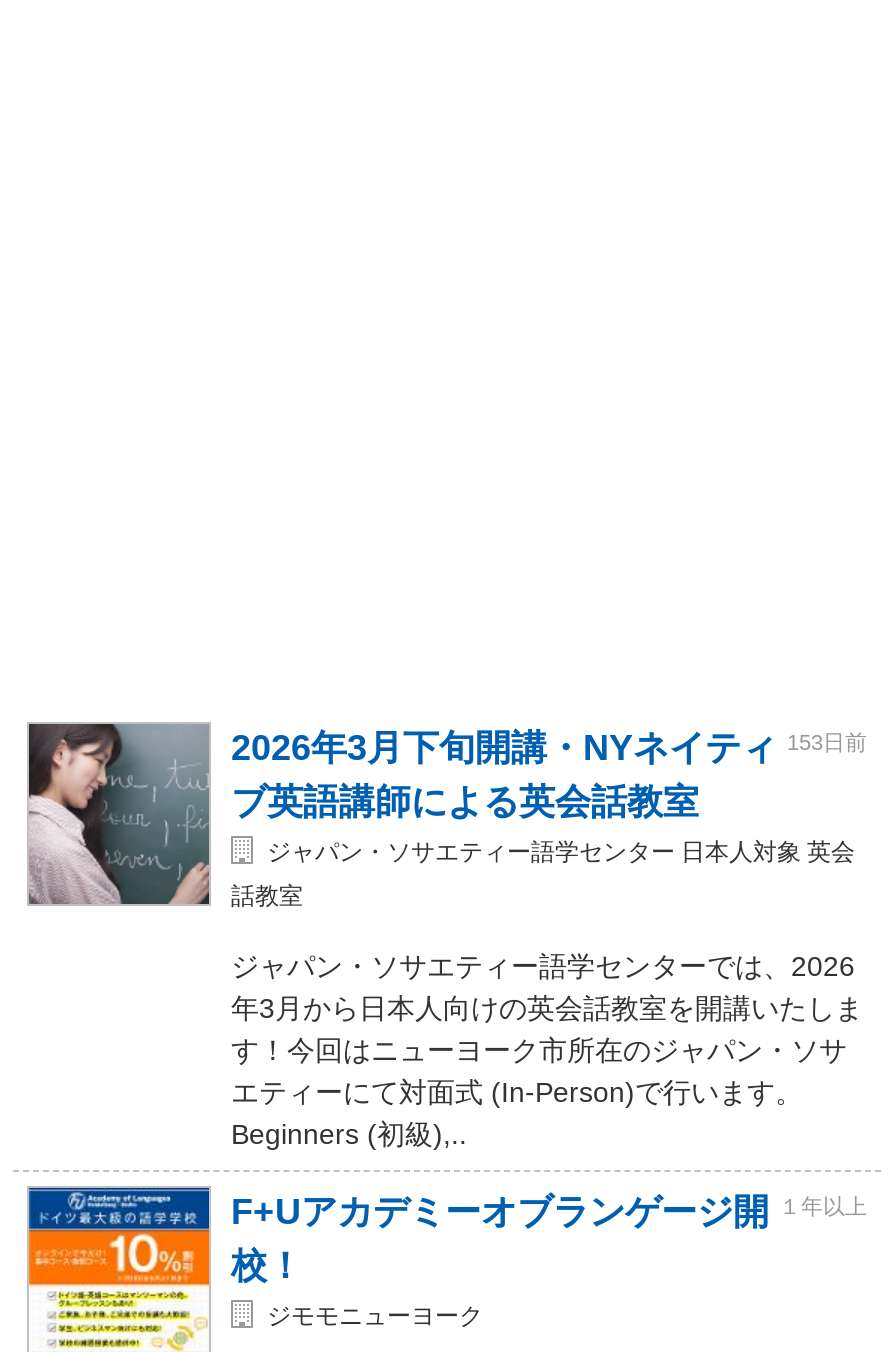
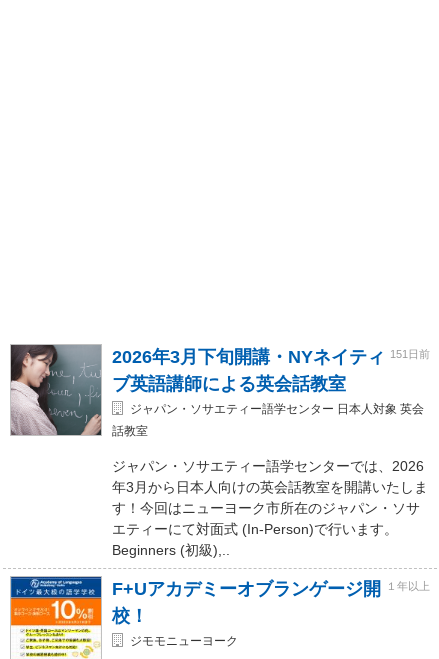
[231,728,867,768] 2026年3月下旬開講・NYネイティ 153日前 -> [112,347,430,367] 2026年3月下旬開講・NYネイティ 151日前

